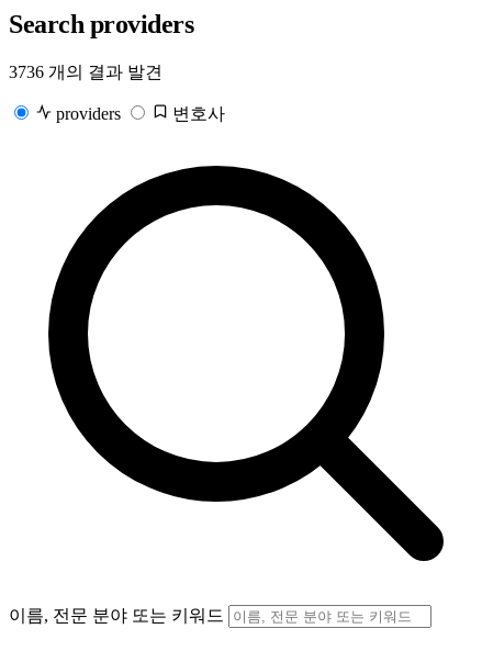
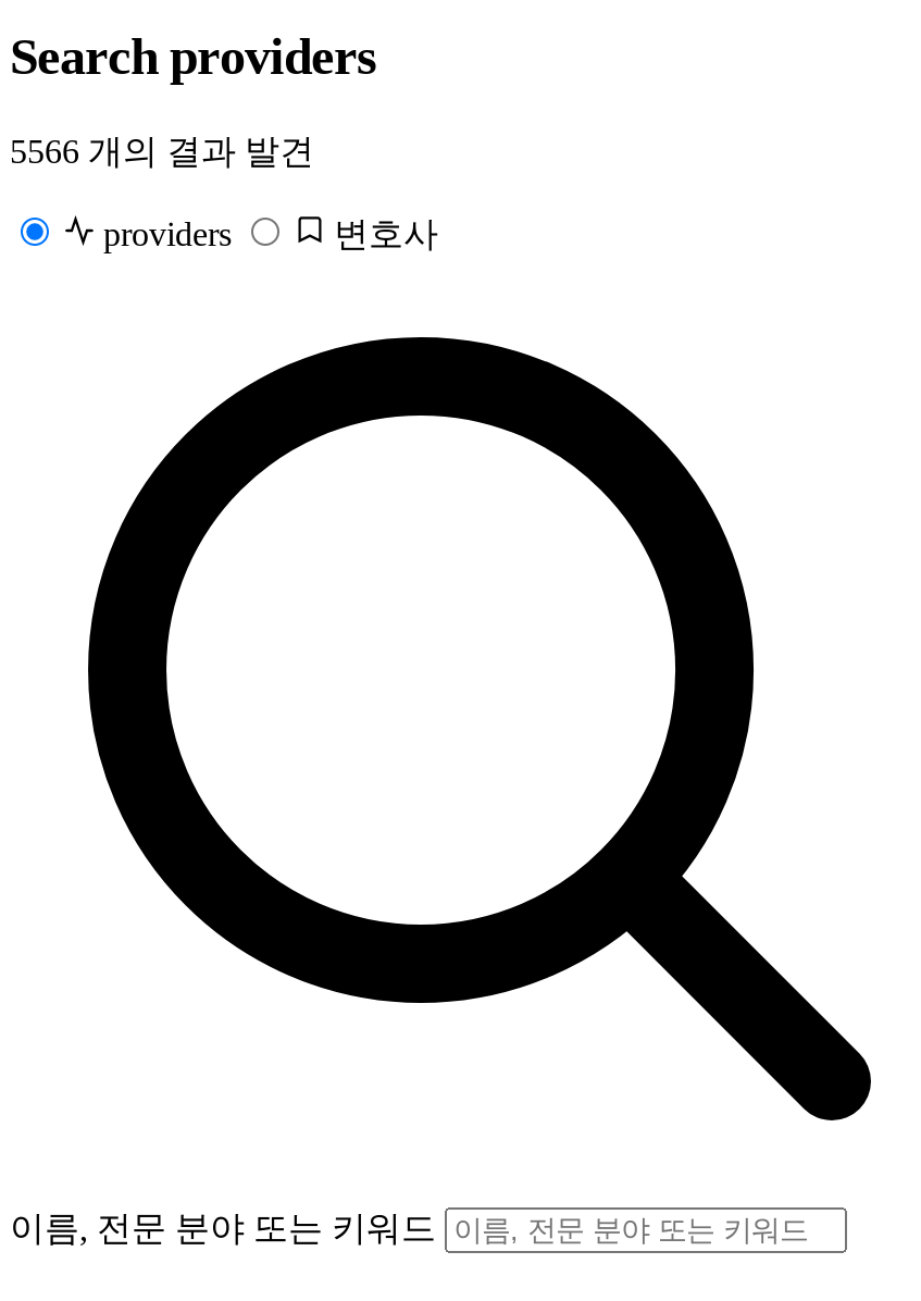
[9,62,162,81] 3736 개의 결과 발견 -> [10,132,314,169] 5566 개의 결과 발견

